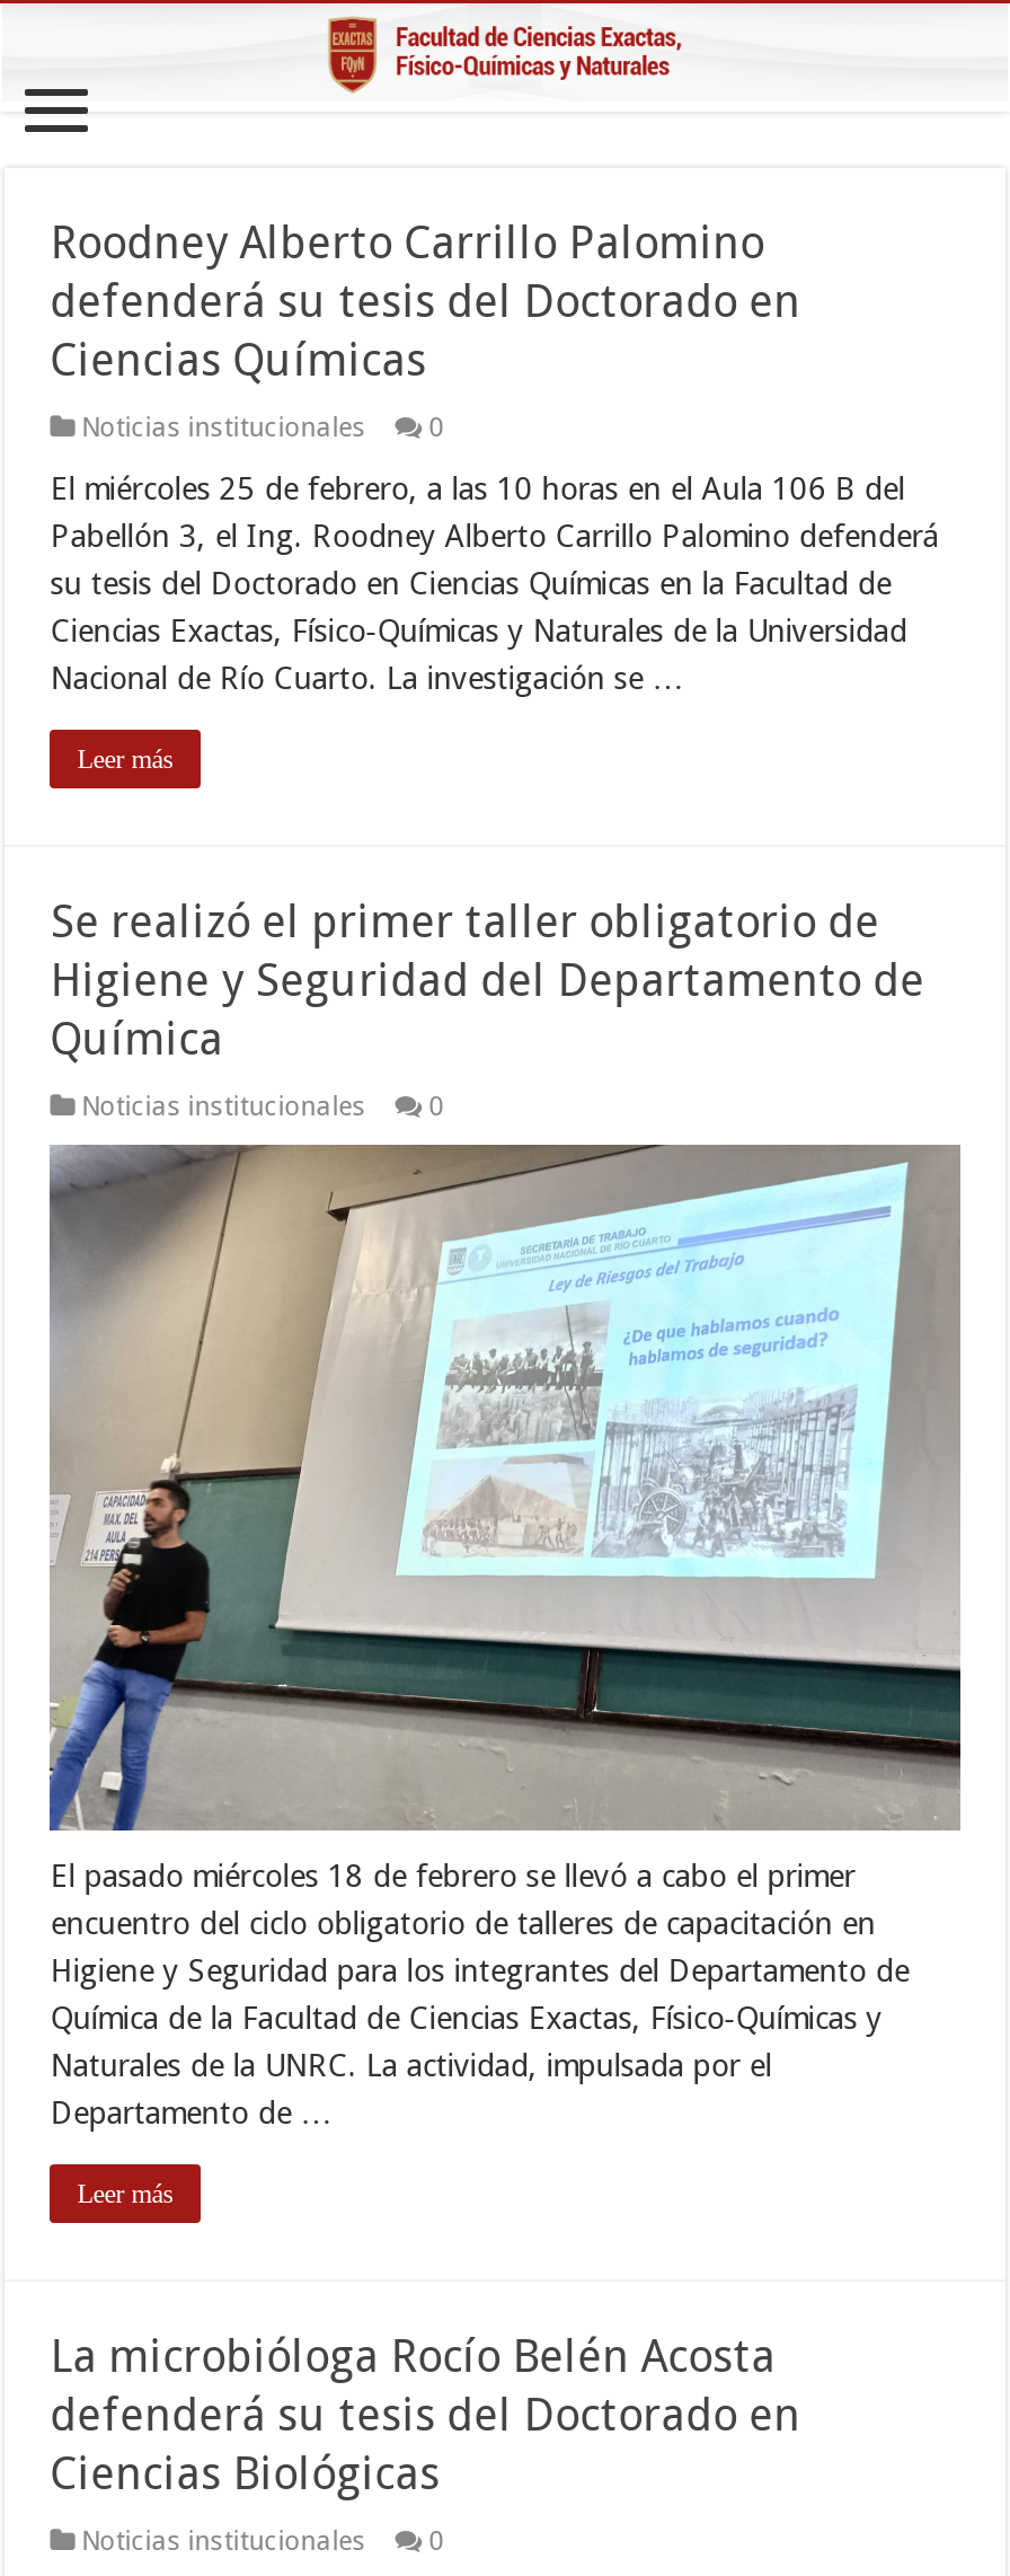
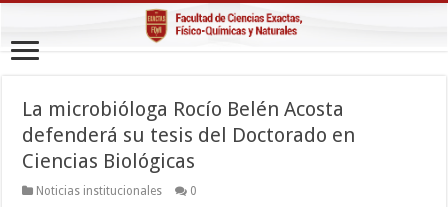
[50,216,938,1123] Roodney Alberto Carrillo Palomino | defenderá su tesis del Doctorado en | Ciencias Químicas | Noticias institucionales | 0 | El miércoles 25 de febrero, a las 10 horas en el Aula 106 B del | Pabellón 3, el Ing. Roodney Alberto Carrillo Palomino defenderá | su tesis del Doctorado en Ciencias Químicas en la Facultad de | Ciencias Exactas, Físico-Químicas y Naturales de la Universidad | Nacional de Río Cuarto. La investigación se … | Leer más | Se realizó el primer taller obligatorio de | Higiene y Seguridad del Departamento de | Química | Noticias institucionales | 0 -> none
[47,1143,963,2209] [image] | El pasado miércoles 18 de febrero se llevó a cabo el primer | encuentro del ciclo obligatorio de talleres de capacitación en | Higiene y Seguridad para los integrantes del Departamento de | Química de la Facultad de Ciencias Exactas, Físico-Químicas y | Naturales de la UNRC. La actividad, impulsada por el | Departamento de … | Leer más -> none

